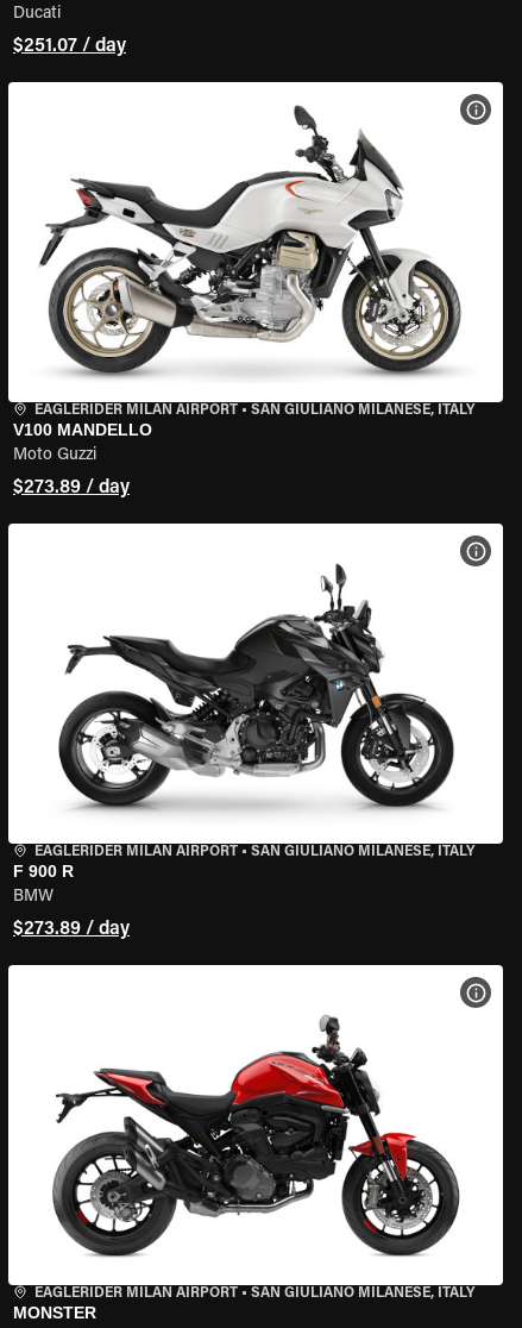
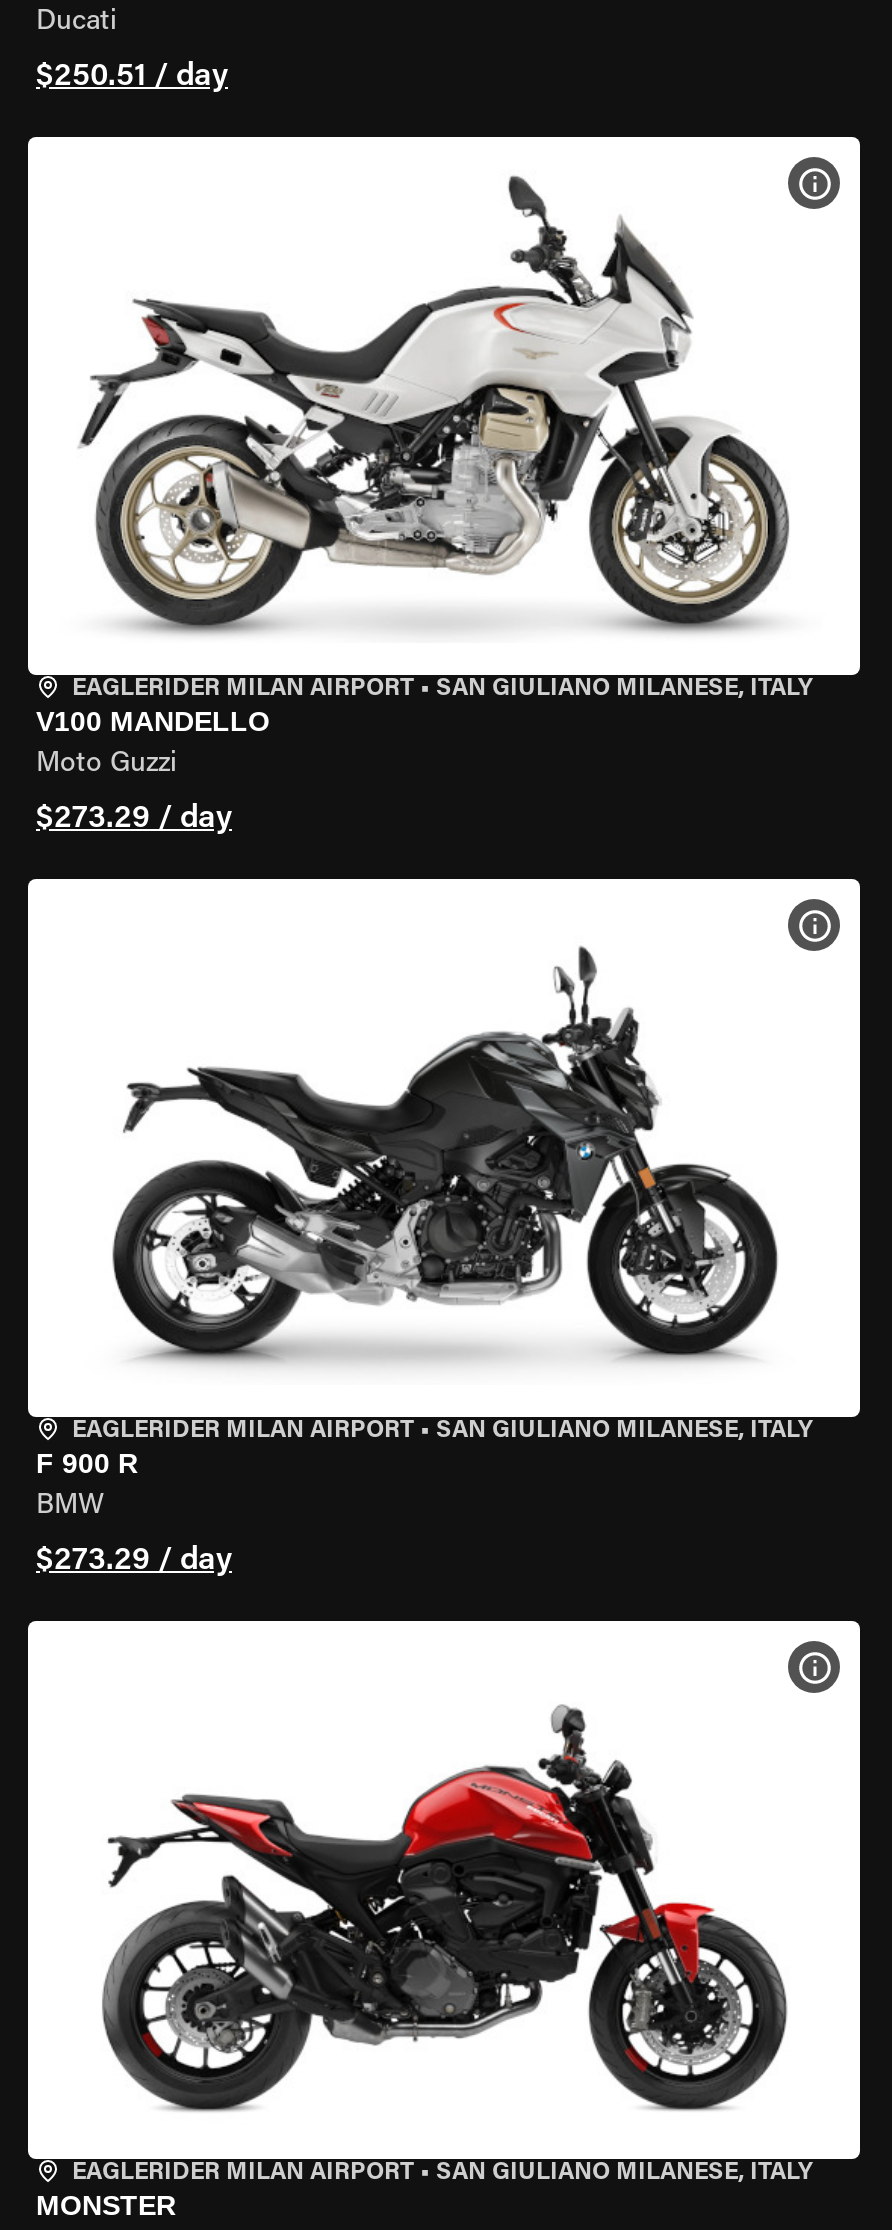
[13,37,126,56] $251.07 / day -> [36,61,228,93] $250.51 / day
[13,478,130,497] $273.89 / day -> [36,803,232,835] $273.29 / day
[13,920,130,939] $273.89 / day -> [36,1545,232,1577] $273.29 / day

